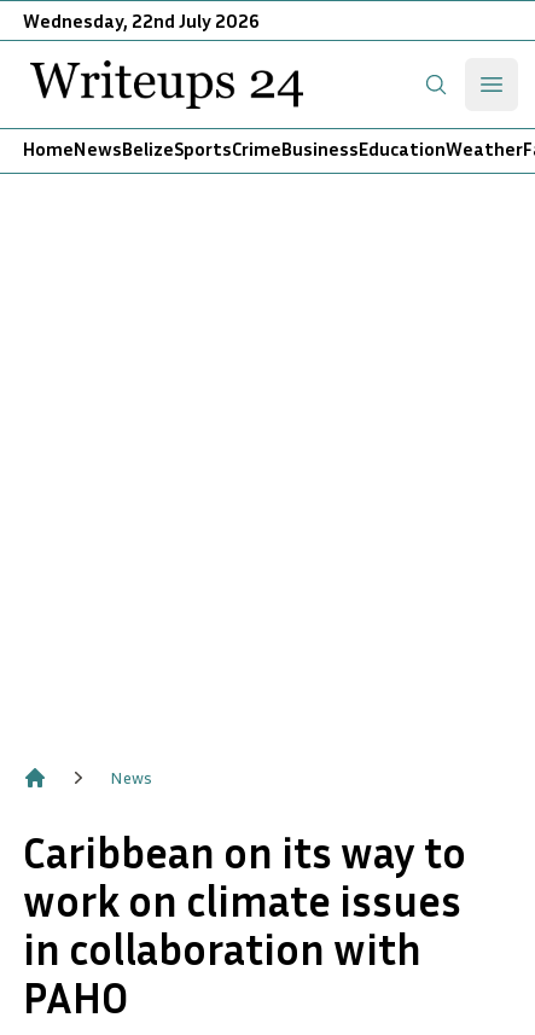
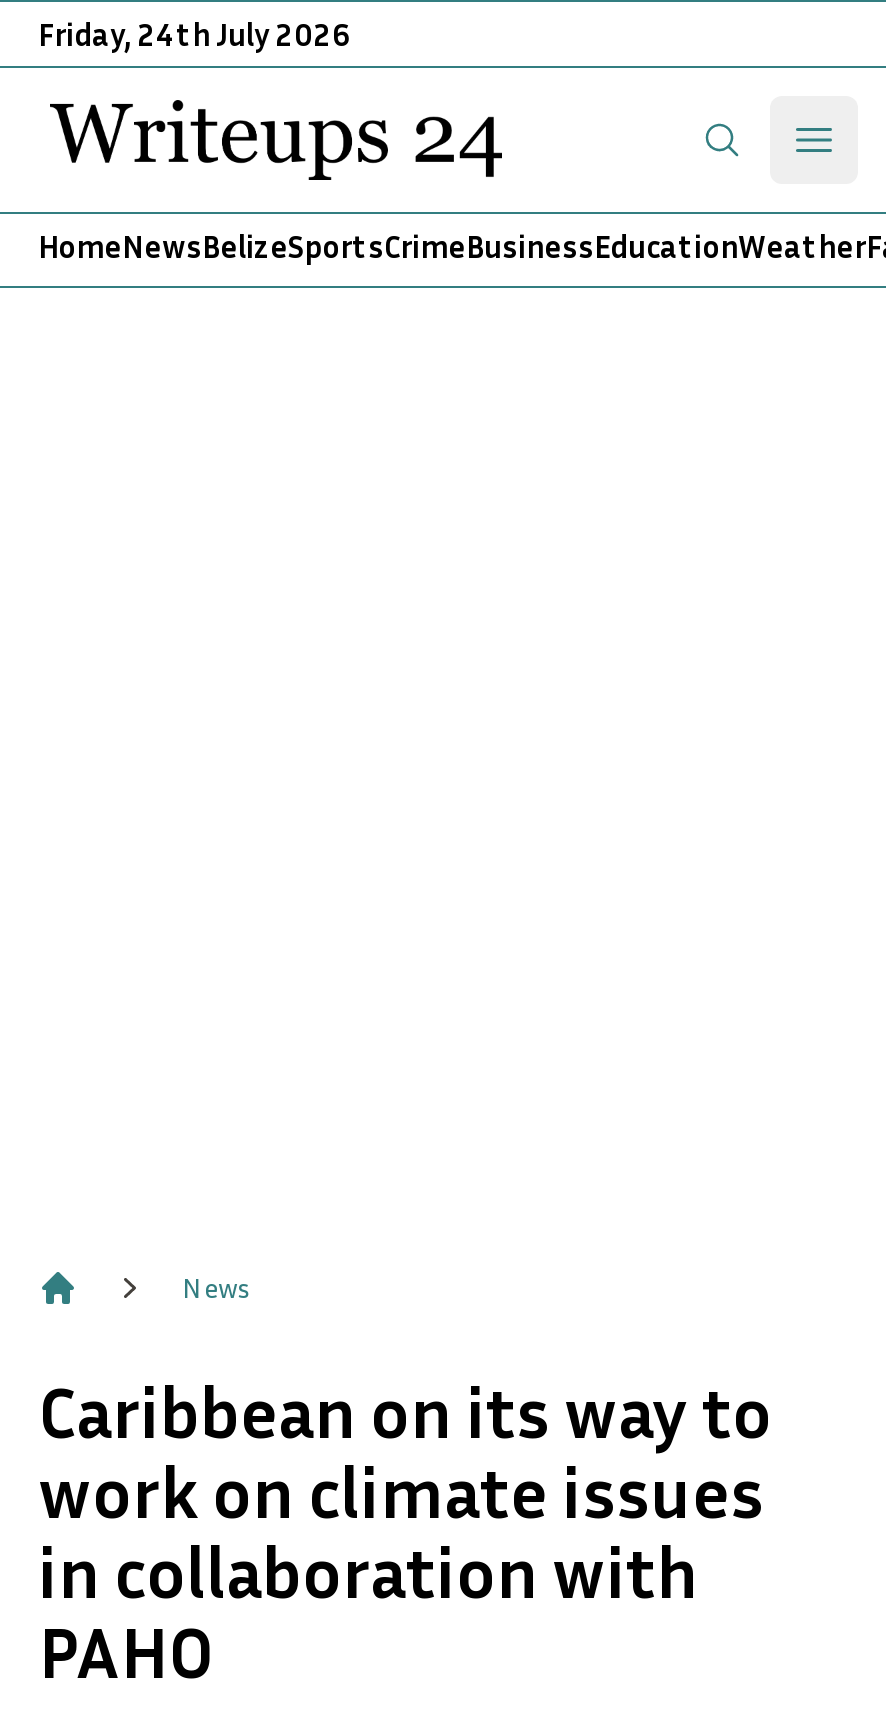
[23,8,260,33] Wednesday, 22nd July 2026 -> [38,14,350,54] Friday, 24th July 2026

